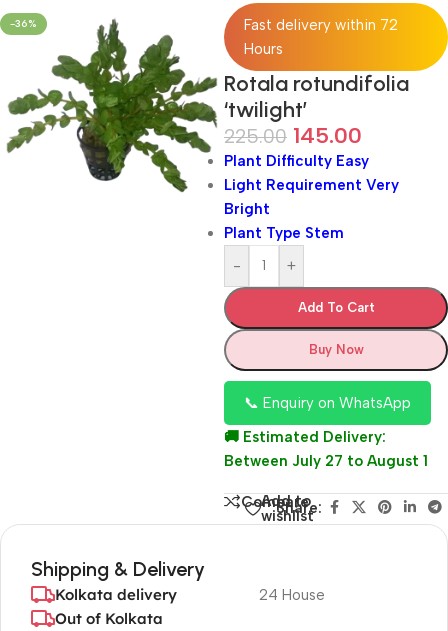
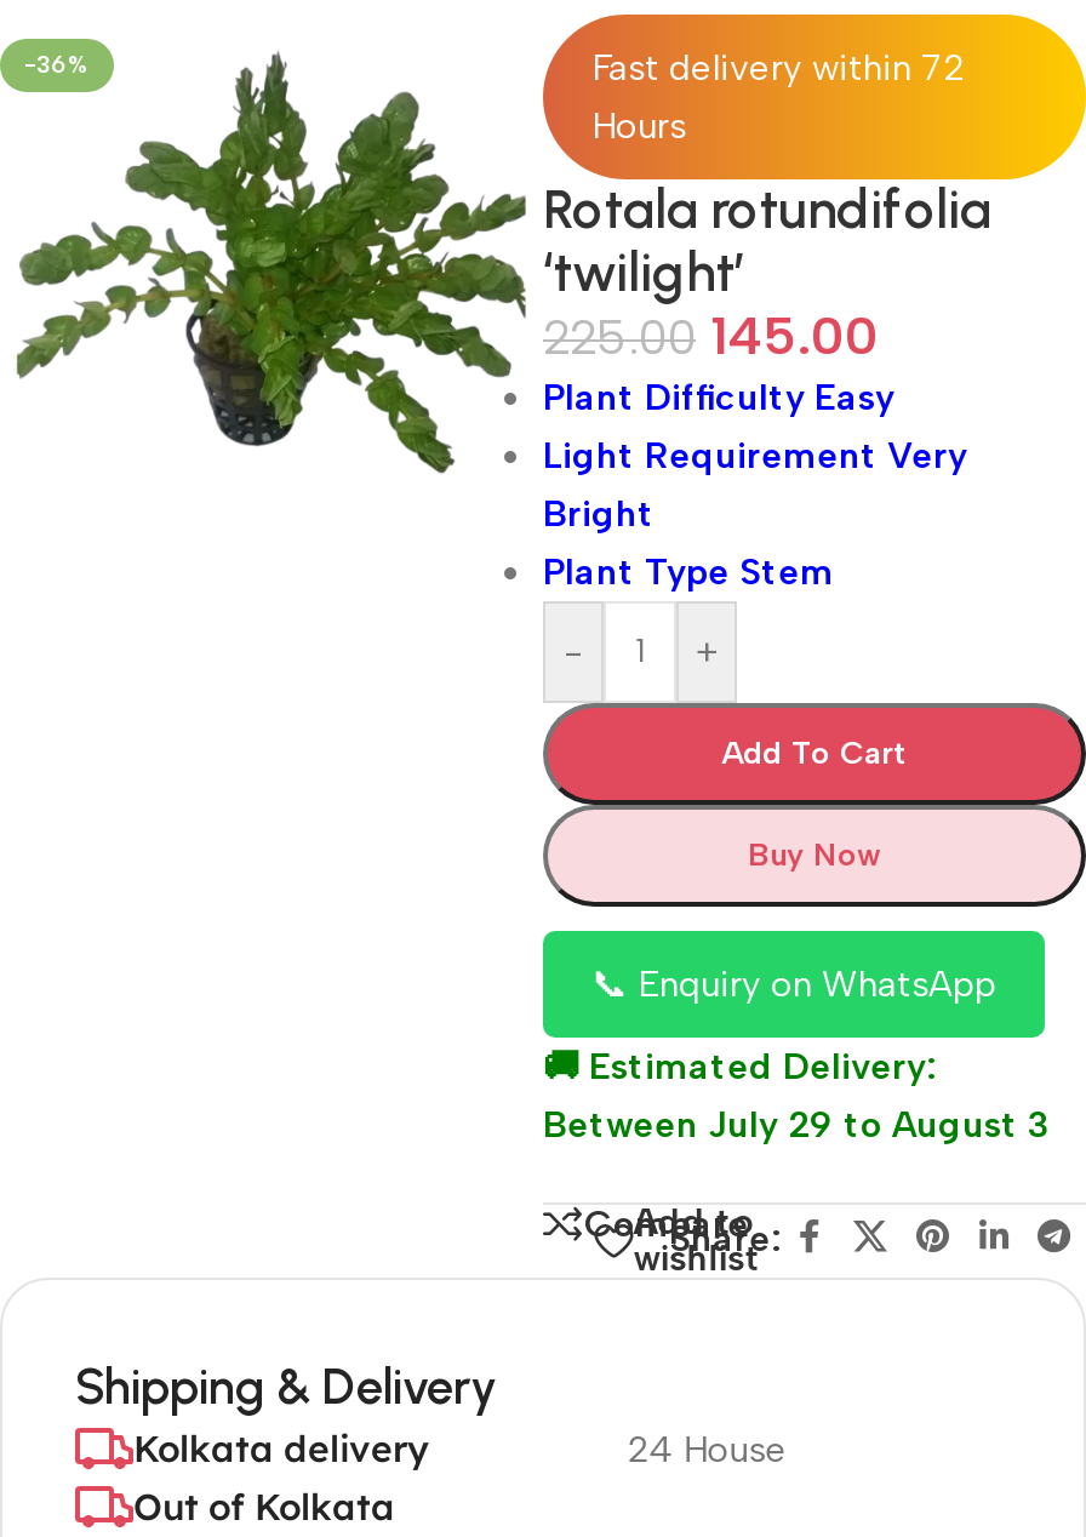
[224,452,428,470] Between July 27 to August 1 -> [543,1103,1050,1147] Between July 29 to August 3

